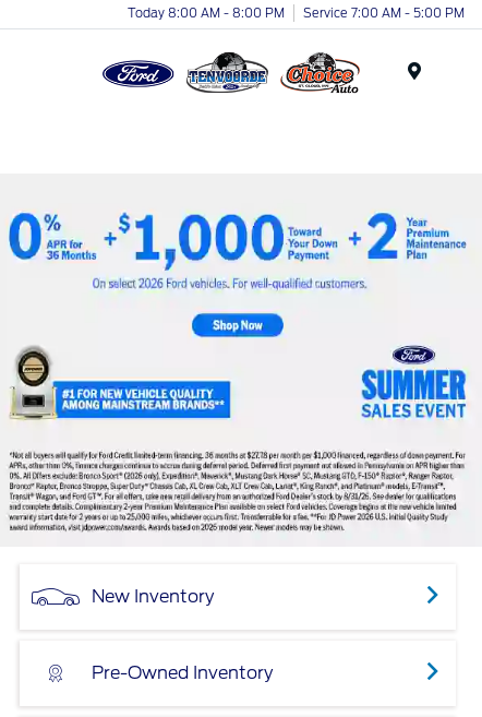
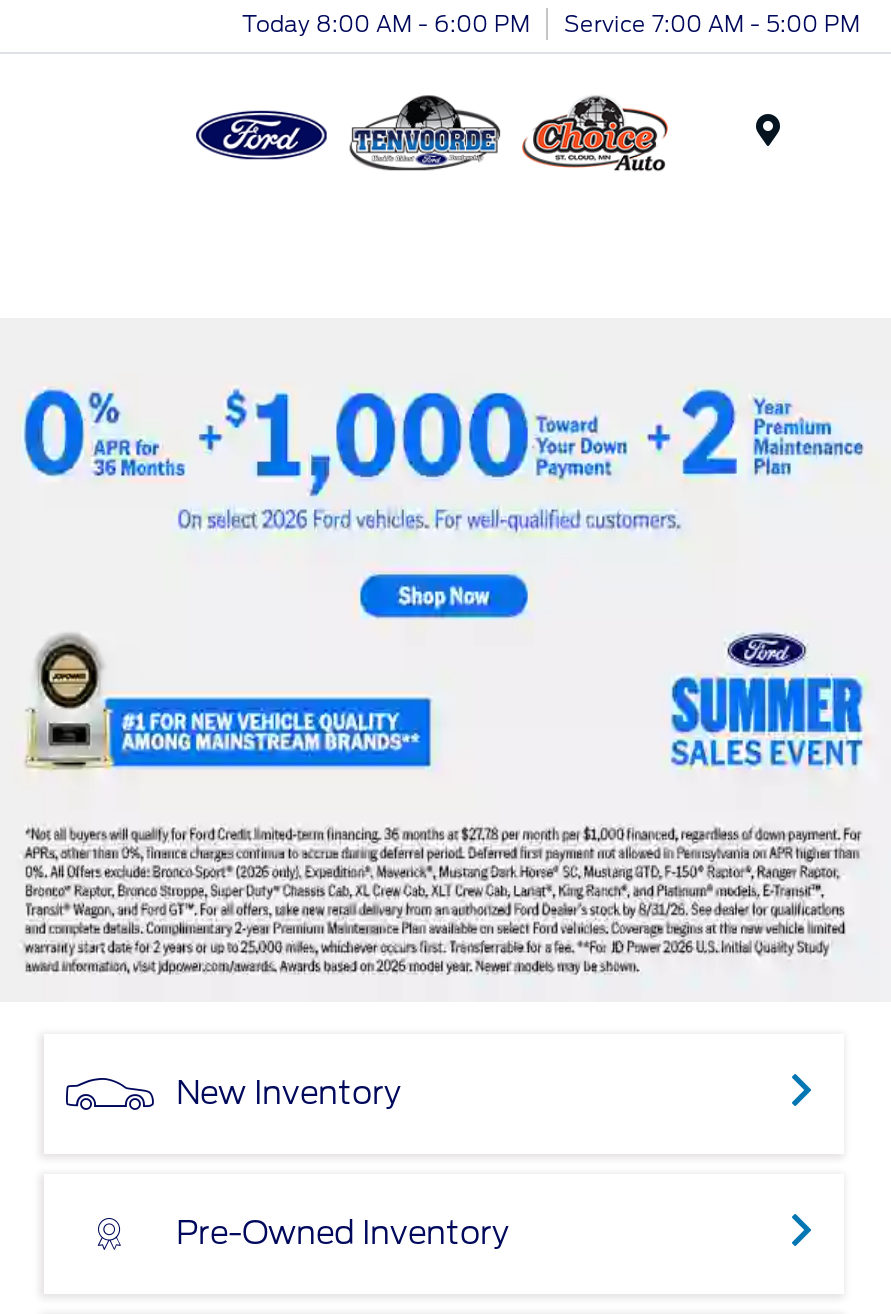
[128,5,465,20] Today 8:00 AM - 8:00 PM Service 7:00 AM - 5:00 PM -> [242,9,860,37] Today 8:00 AM - 6:00 PM Service 7:00 AM - 5:00 PM

